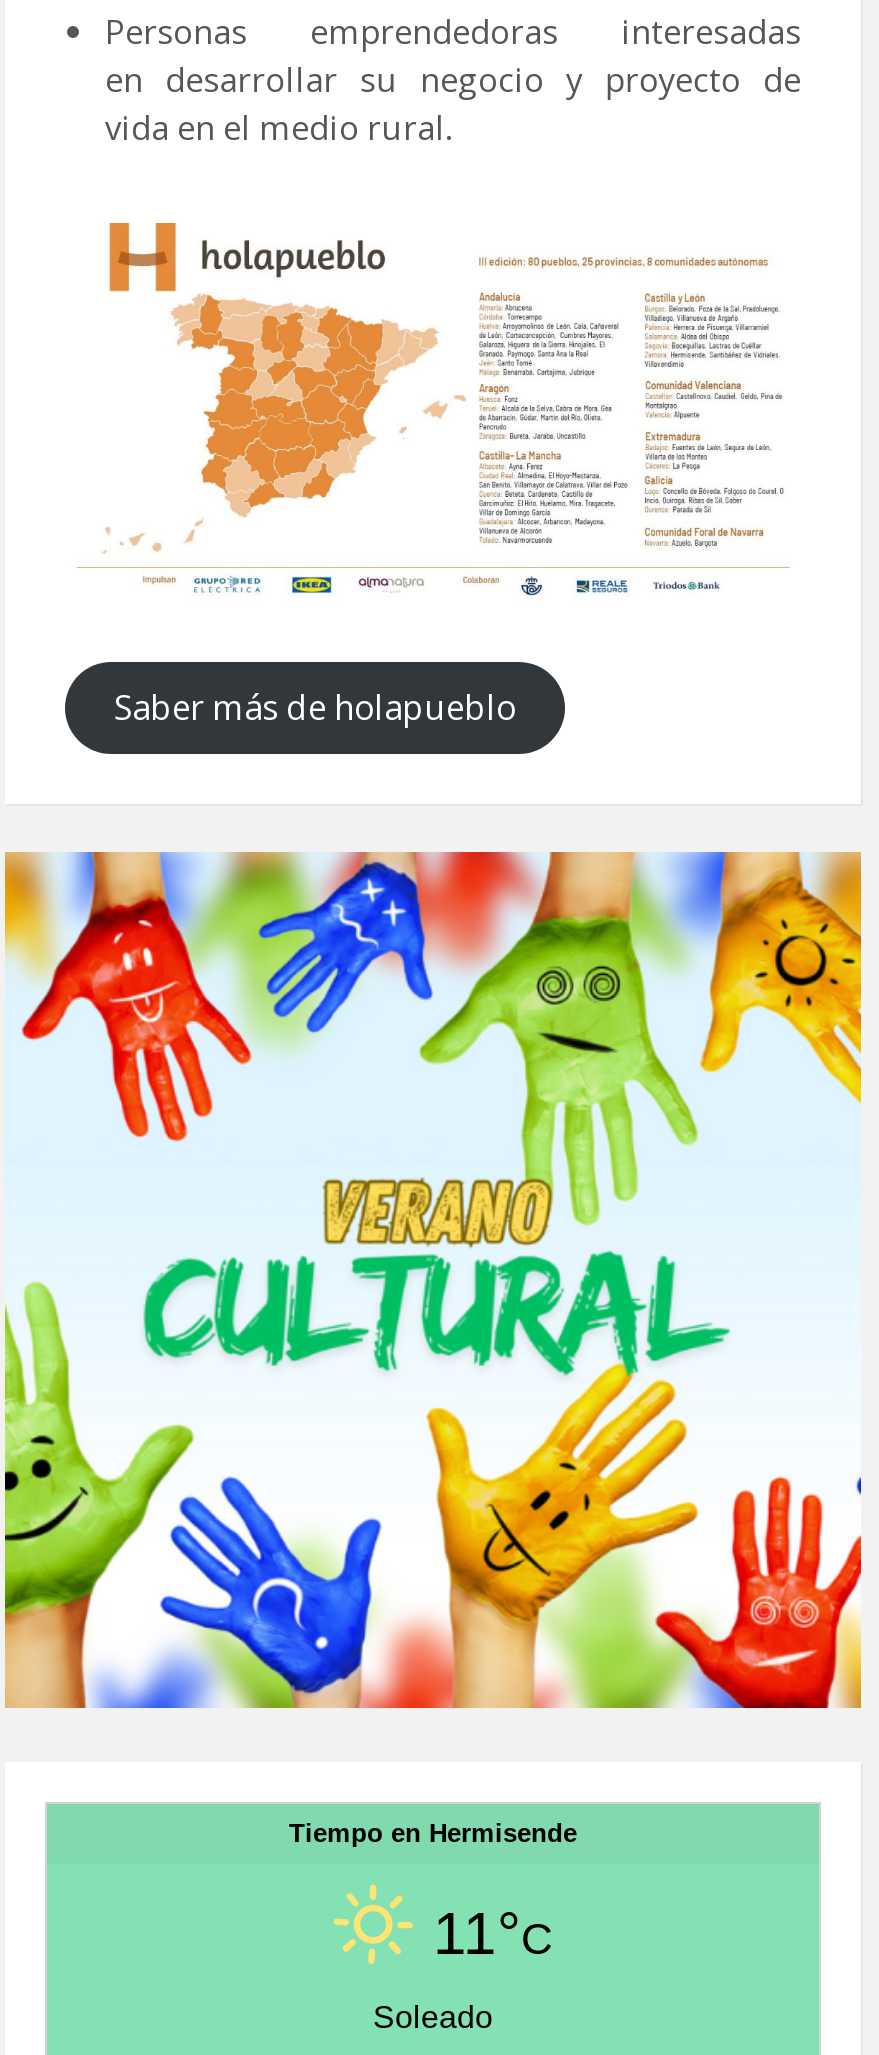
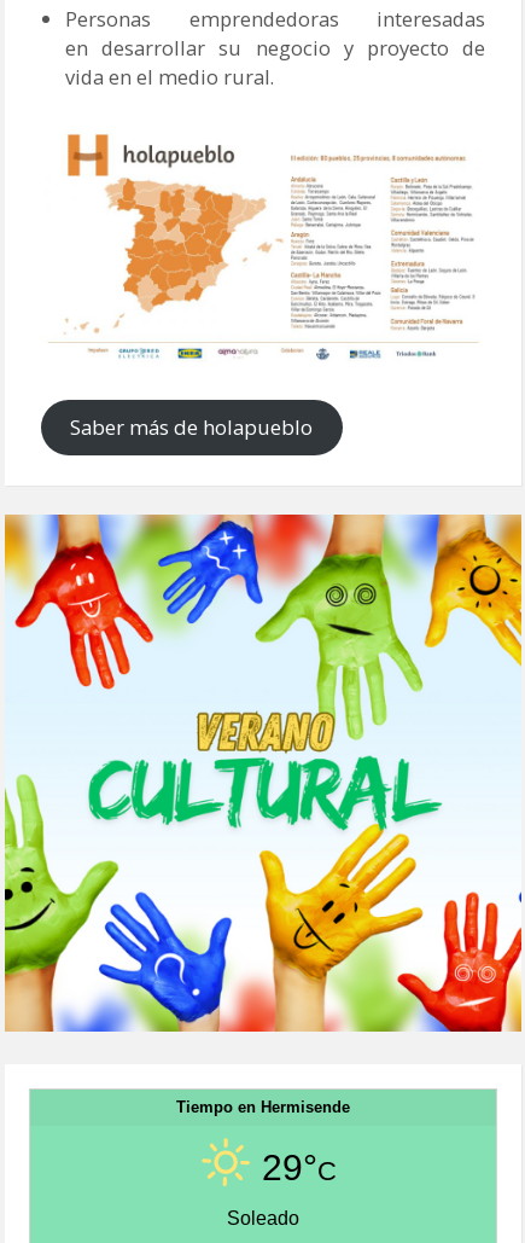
[433,1899,553,1965] 11°C -> [262,1147,337,1187] 29°C

